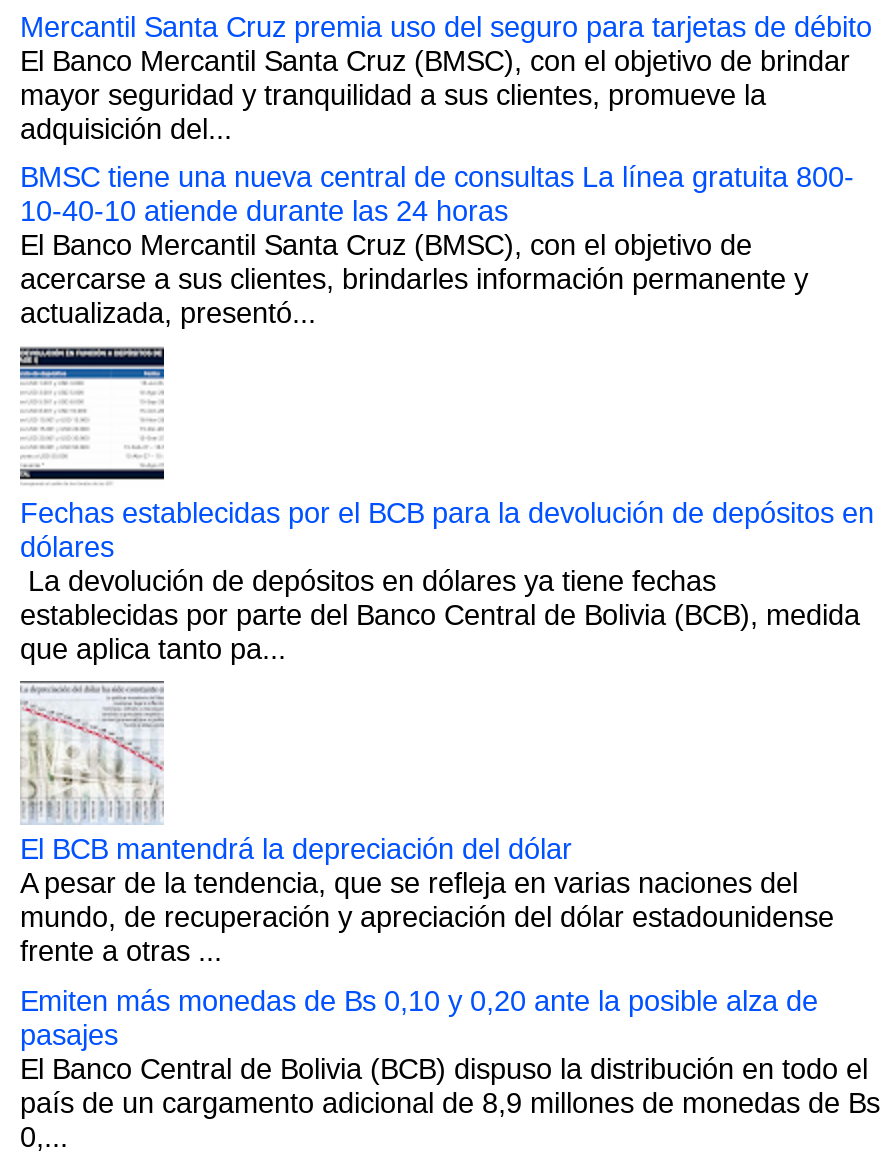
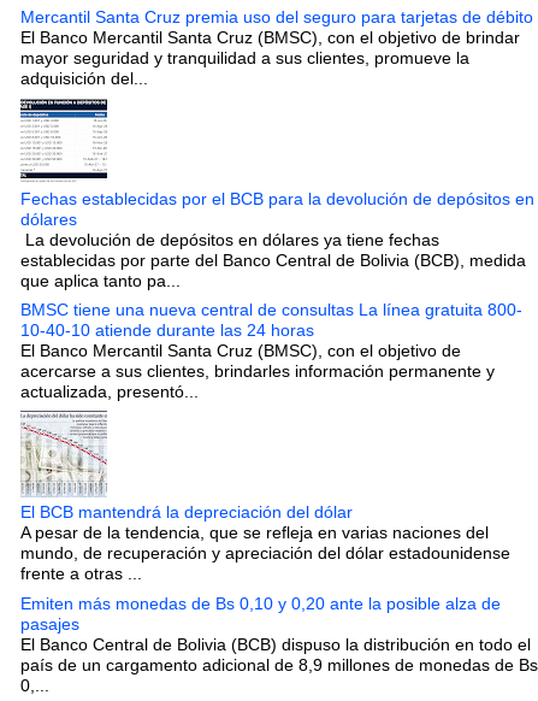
moved [20,161,854,329] -> [20,300,522,401]: BMSC tiene una nueva central de consultas La línea gratuita 800- | 10-40-10 atiende durante las 24 horas | El Banco Mercantil Santa Cruz (BMSC), con el objetivo de | acercarse a sus clientes, brindarles información permanente y | actualizada, presentó...
moved [18,345,874,665] -> [19,98,534,290]: [image] | Fechas establecidas por el BCB para la devolución de depósitos en | dólares | La devolución de depósitos en dólares ya tiene fechas | establecidas por parte del Banco Central de Bolivia (BCB), medida | que aplica tanto pa...

